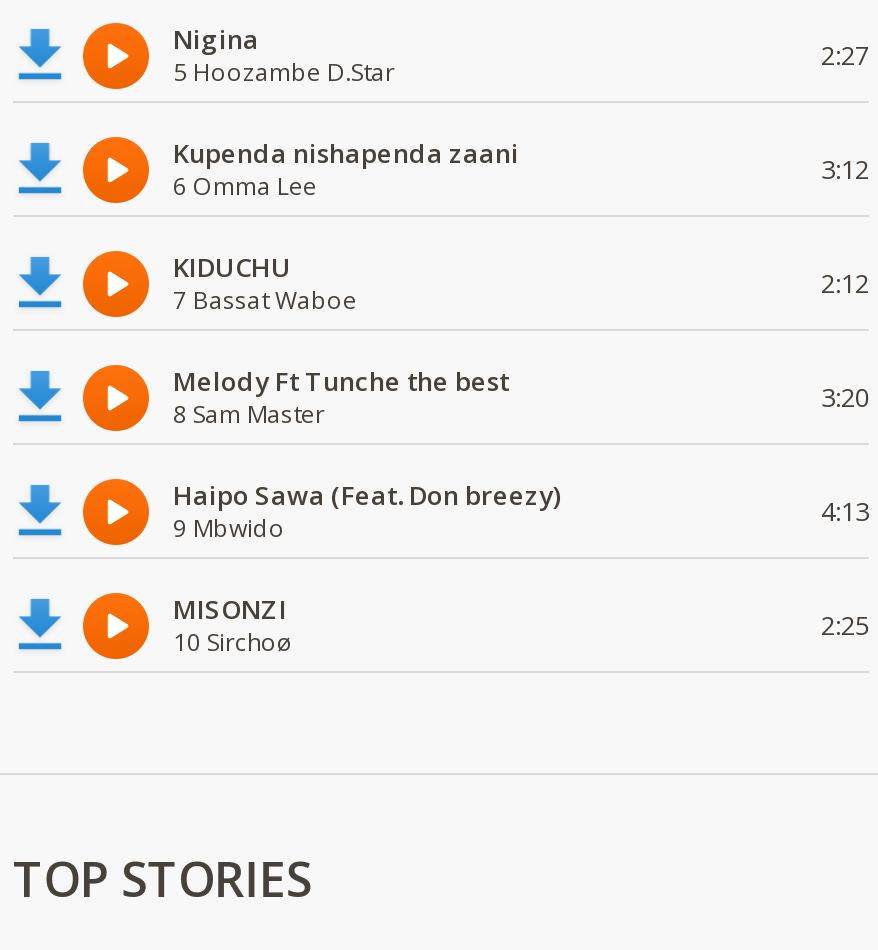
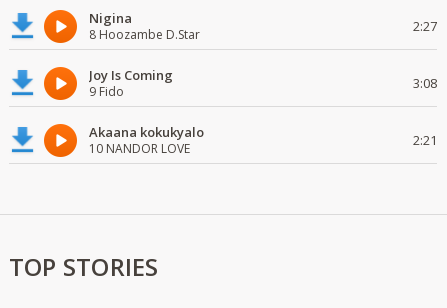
[173,55,395,89] 5 Hoozambe D.Star -> [89,26,200,43] 8 Hoozambe D.Star
[173,135,869,659] Kupenda nishapenda zaani | 6 Omma Lee | 3:12 | KIDUCHU | 7 Bassat Waboe | 2:12 | Melody Ft Tunche the best | 8 Sam Master | 3:20 | Haipo Sawa (Feat. Don breezy) | 9 Mbwido | 4:13 | MISONZI | 10 Sirchoø | 2:25 -> [89,66,437,157] Joy Is Coming | 9 Fido | 3:08 | Akaana kokukyalo | 10 NANDOR LOVE | 2:21

